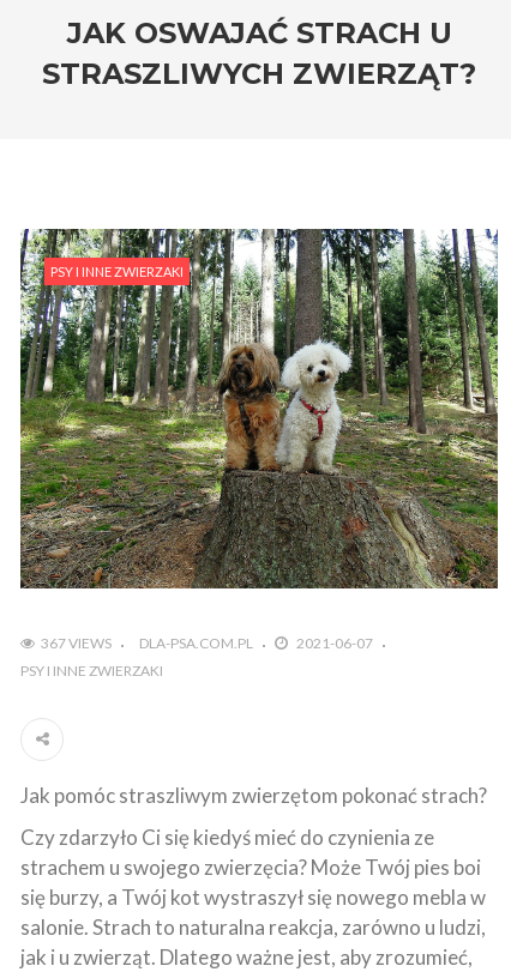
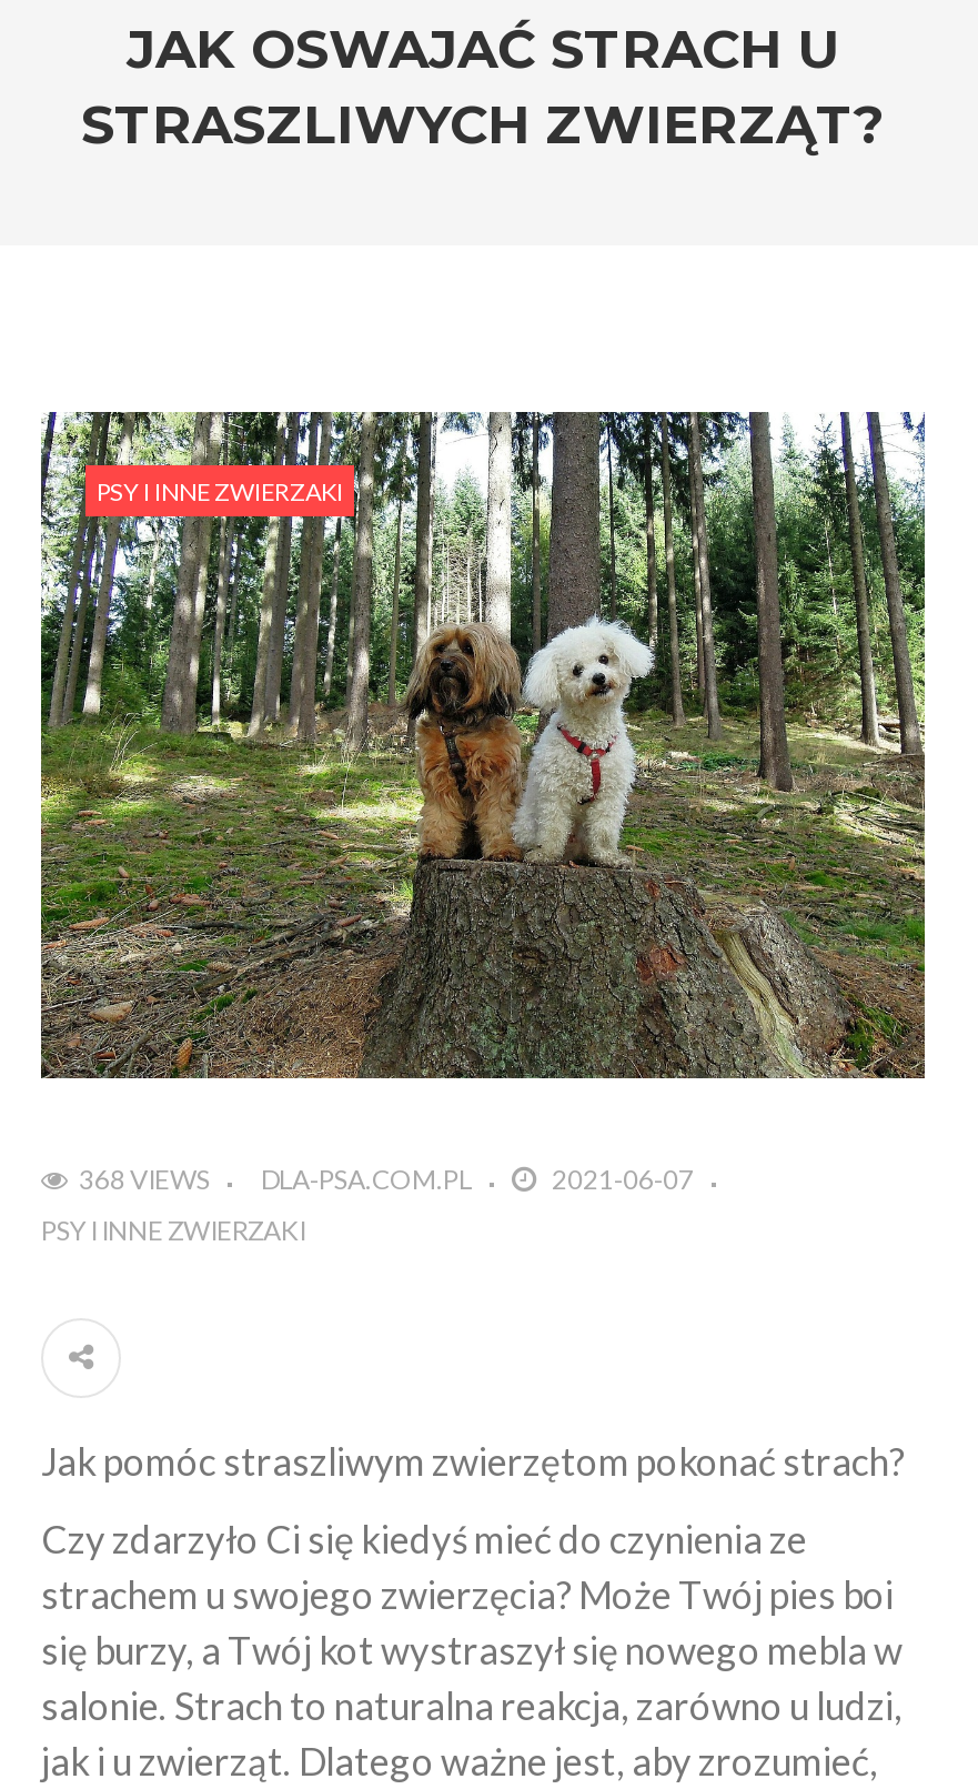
[41,633,253,651] 367 VIEWS DLA-PSA.COM.PL -> [79,1162,472,1195] 368 VIEWS DLA-PSA.COM.PL

